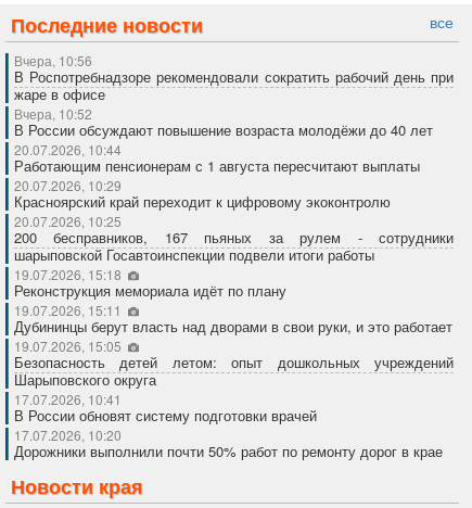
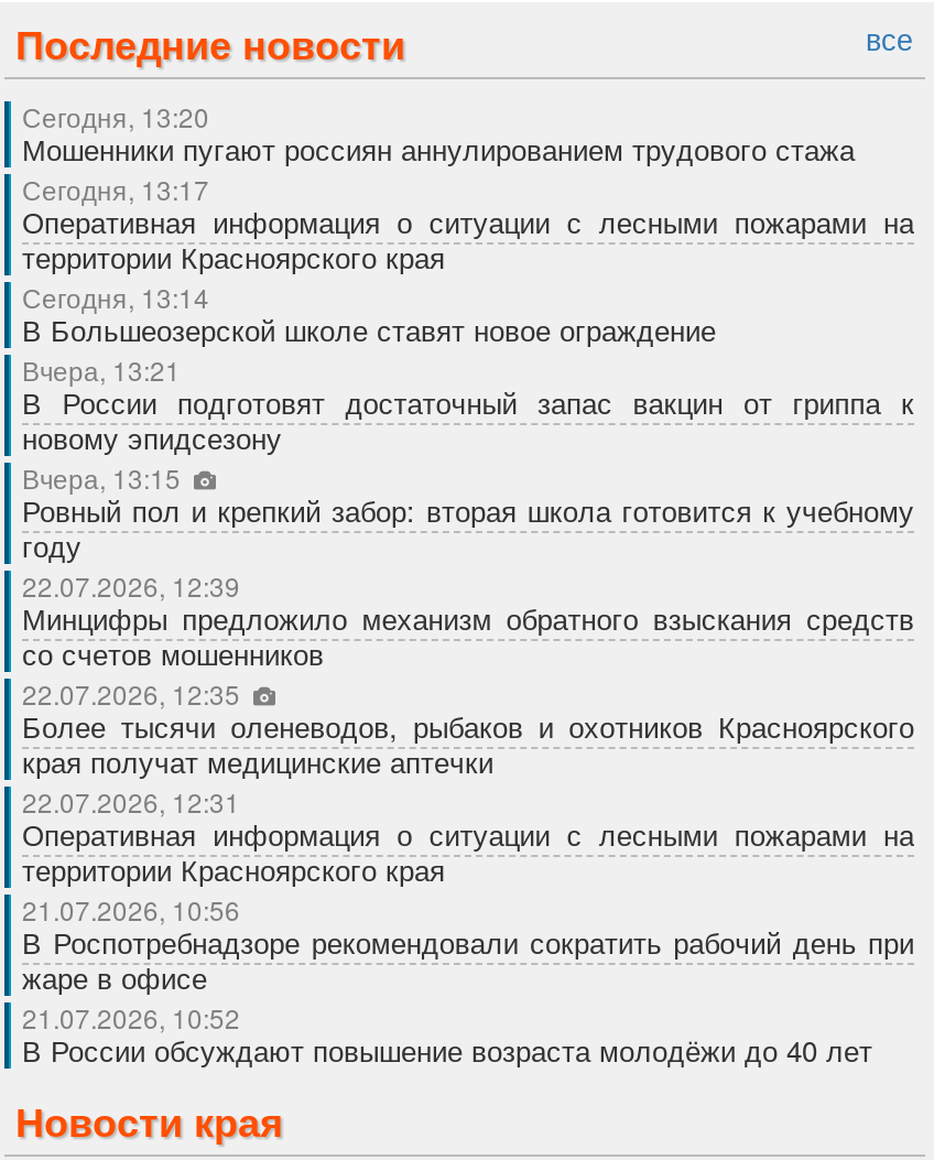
[14,51,92,69] Вчера, 10:56 -> [22,97,914,928] Сегодня, 13:20 | Мошенники пугают россиян аннулированием трудового стажа | Сегодня, 13:17 | Оперативная информация о ситуации с лесными пожарами на | территории Красноярского края | Сегодня, 13:14 | В Большеозерской школе ставят новое ограждение | Вчера, 13:21 | В России подготовят достаточный запас вакцин от гриппа к | новому эпидсезону | Вчера, 13:15 | Ровный пол и крепкий забор: вторая школа готовится к учебному | году | 22.07.2026, 12:39 | Минцифры предложило механизм обратного взыскания средств | со счетов мошенников | 22.07.2026, 12:35 | Более тысячи оленеводов, рыбаков и охотников Красноярского | края получат медицинские аптечки | 22.07.2026, 12:31 | Оперативная информация о ситуации с лесными пожарами на | территории Красноярского края | 21.07.2026, 10:56
moved [14,66,454,104] -> [22,921,914,998]: В Роспотребнадзоре рекомендовали сократить рабочий день при | жаре в офисе
[14,104,92,123] Вчера, 10:52 -> [22,998,240,1036] 21.07.2026, 10:52
moved [14,119,433,140] -> [22,1029,872,1071]: В России обсуждают повышение возраста молодёжи до 40 лет
[14,140,454,461] 20.07.2026, 10:44 | Работающим пенсионерам с 1 августа пересчитают выплаты | 20.07.2026, 10:29 | Красноярский край переходит к цифровому экоконтролю | 20.07.2026, 10:25 | 200 бесправников, 167 пьяных за рулем - сотрудники | шарыповской Госавтоинспекции подвели итоги работы | 19.07.2026, 15:18 | Реконструкция мемориала идёт по плану | 19.07.2026, 15:11 | Дубининцы берут власть над дворами в свои руки, и это работает | 19.07.2026, 15:05 | Безопасность детей летом: опыт дошкольных учреждений | Шарыповского округа | 17.07.2026, 10:41 | В России обновят систему подготовки врачей | 17.07.2026, 10:20 | Дорожники выполнили почти 50% работ по ремонту дорог в крае -> none

